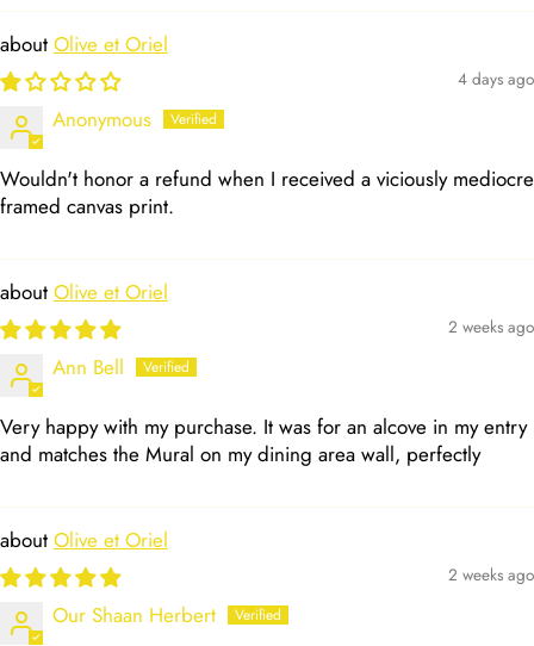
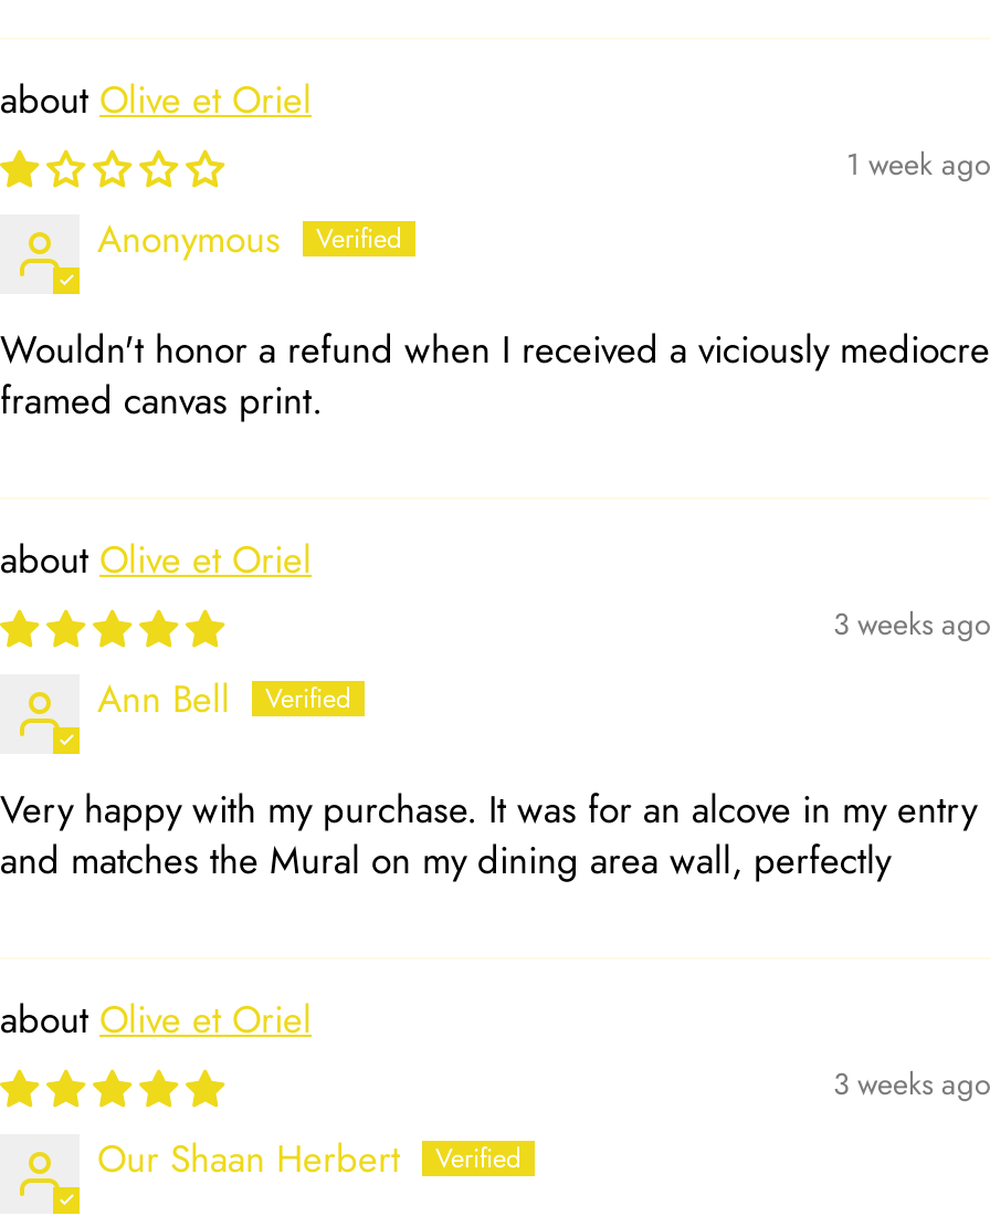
[458,67,534,91] 4 days ago -> [846,142,990,186] 1 week ago
[448,315,534,339] 2 weeks ago -> [833,602,990,646] 3 weeks ago
[448,563,534,587] 2 weeks ago -> [833,1062,990,1106] 3 weeks ago

